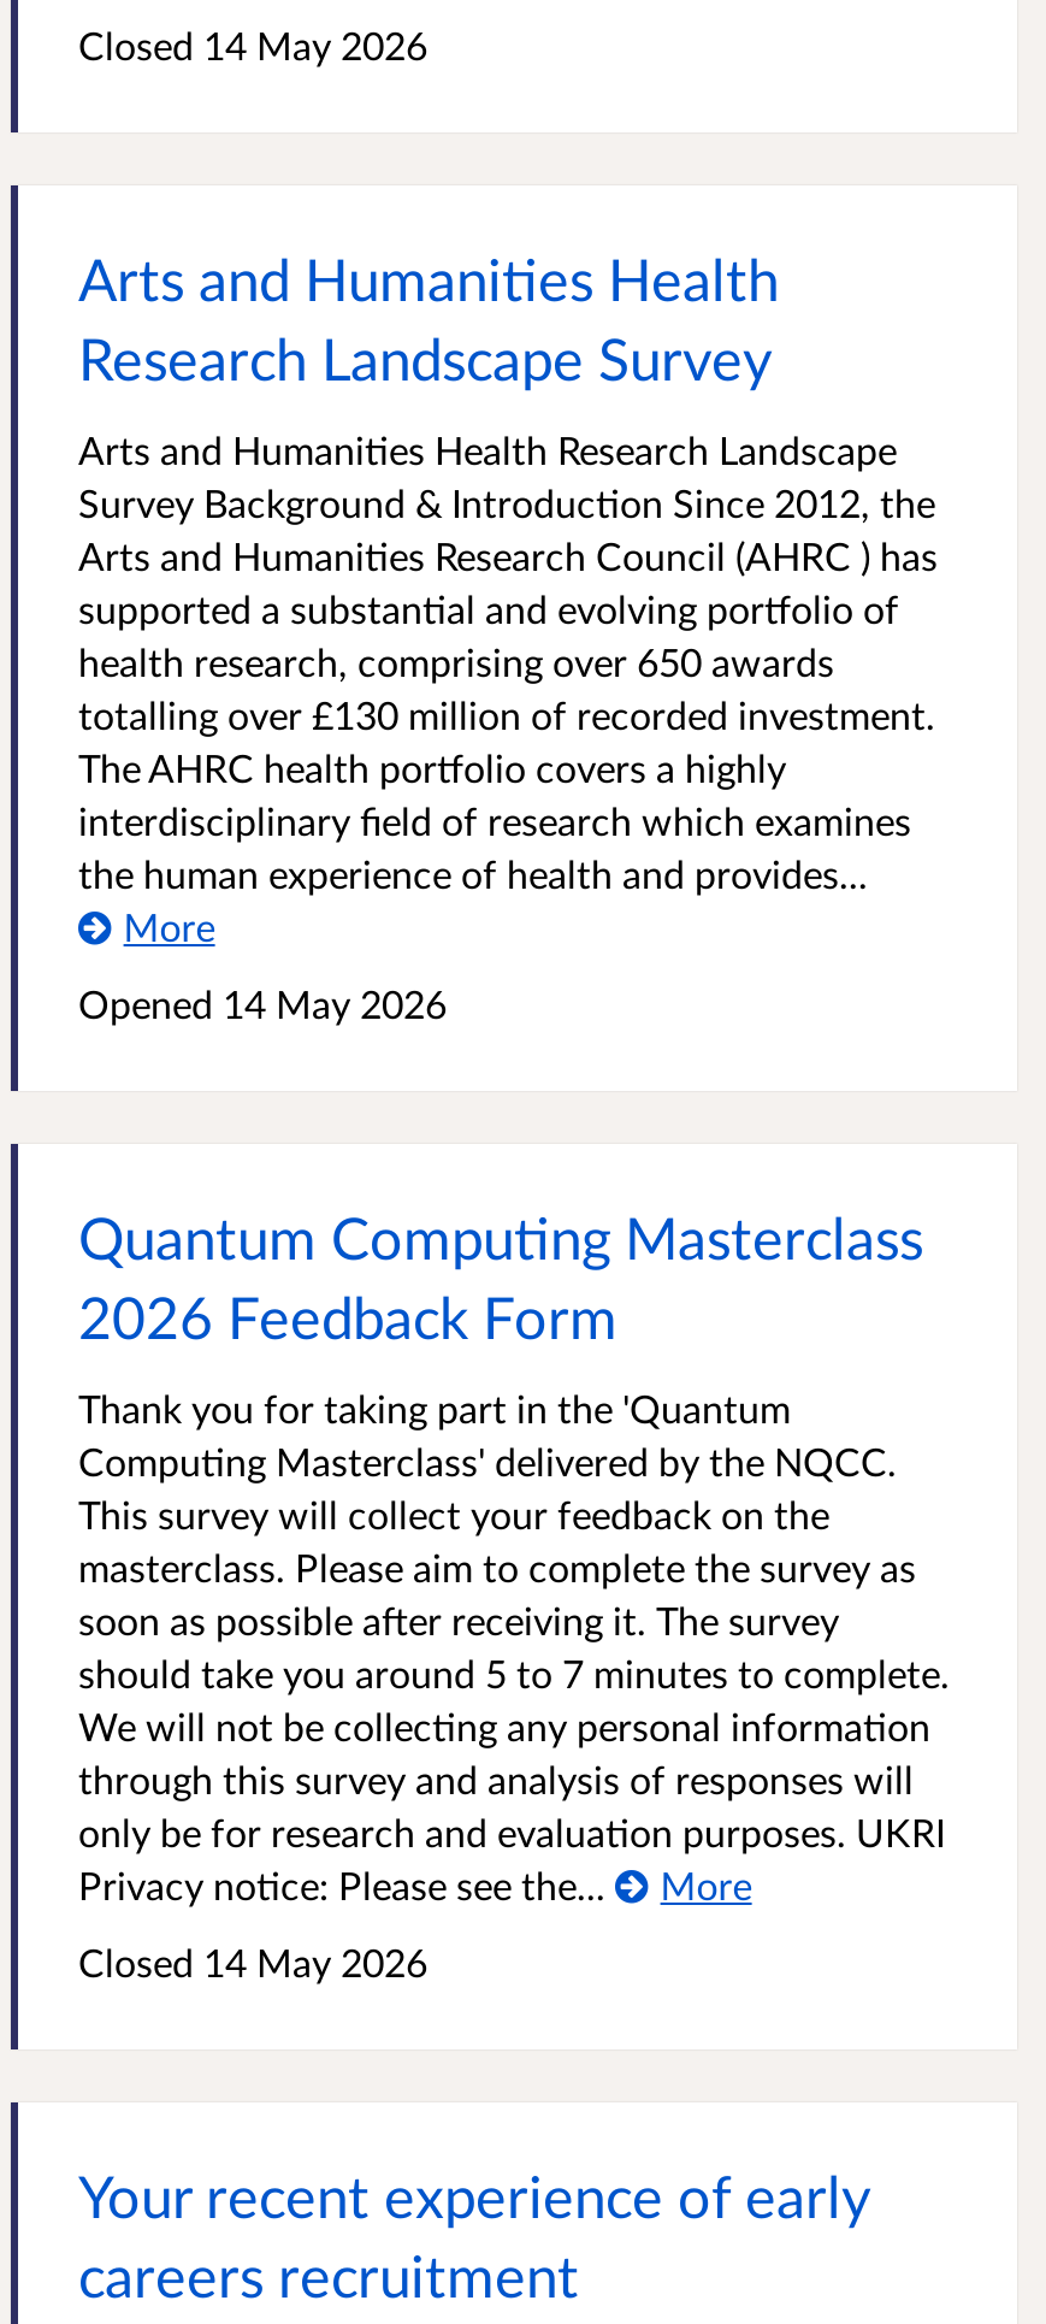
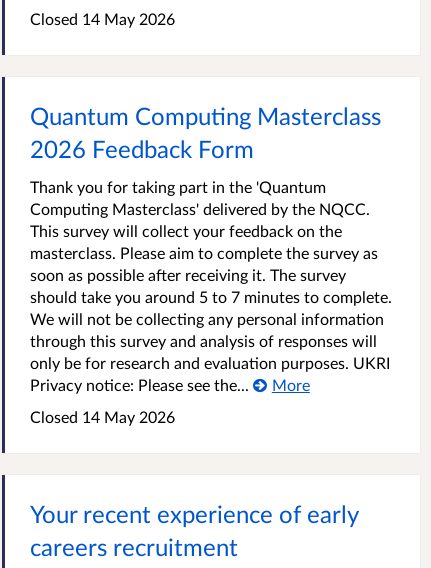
[78,243,938,1026] Arts and Humanities Health | Research Landscape Survey | Arts and Humanities Health Research Landscape | Survey Background & Introduction Since 2012, the | Arts and Humanities Research Council (AHRC ) has | supported a substantial and evolving portfolio of | health research, comprising over 650 awards | totalling over £130 million of recorded investment. | The AHRC health portfolio covers a highly | interdisciplinary field of research which examines | the human experience of health and provides... | More | Opened 14 May 2026 -> none

